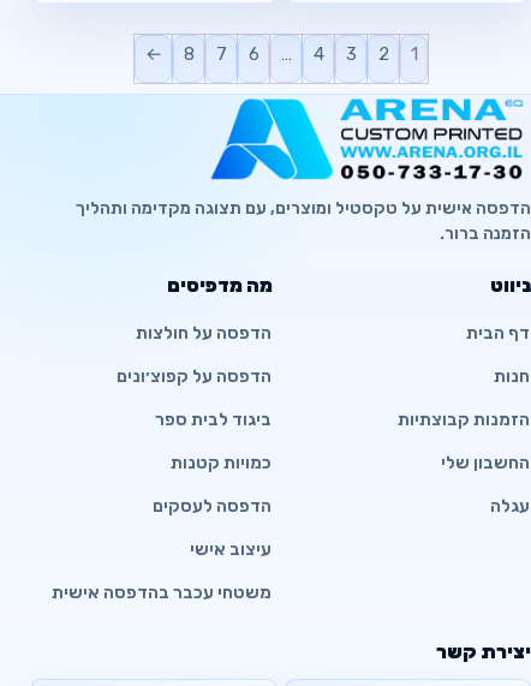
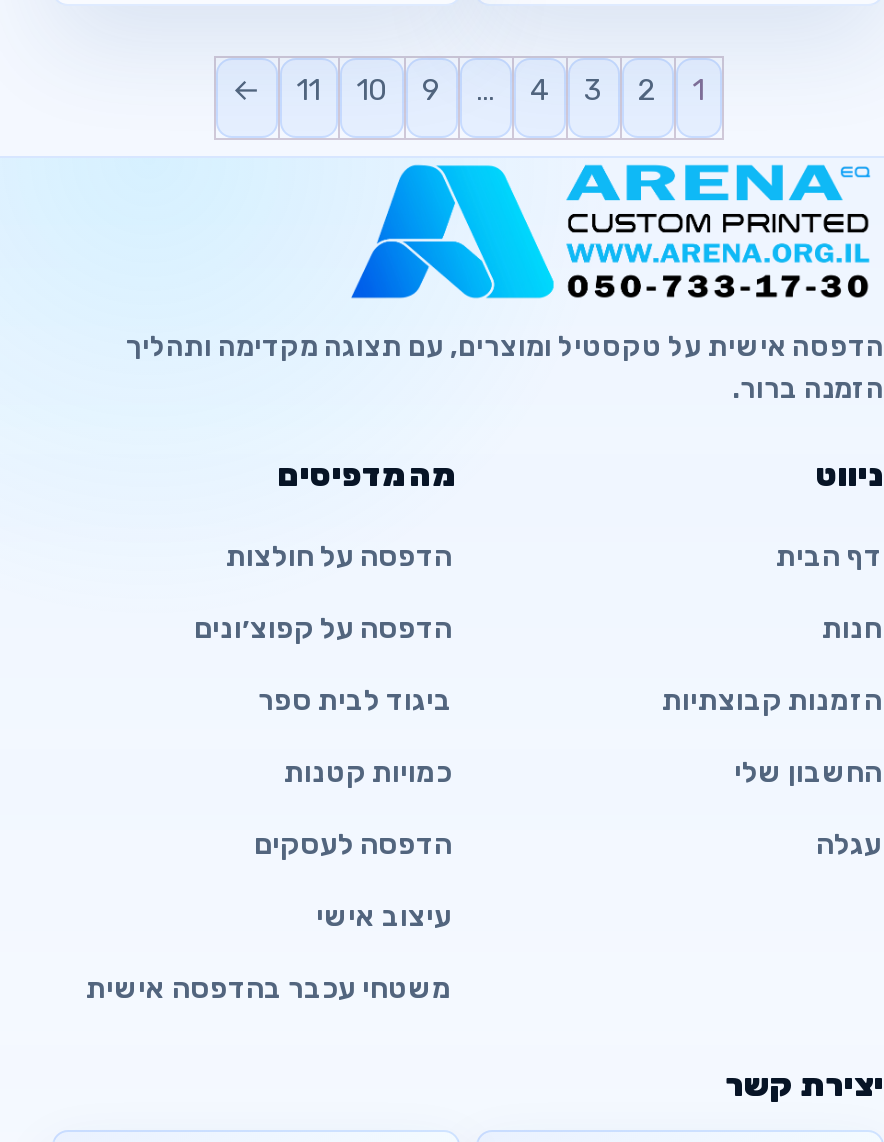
[183,43,194,64] 8 -> [296,71,320,107] 11
[216,43,226,64] 7 -> [356,71,386,107] 10
[248,43,259,64] 6 -> [422,71,440,107] 9

